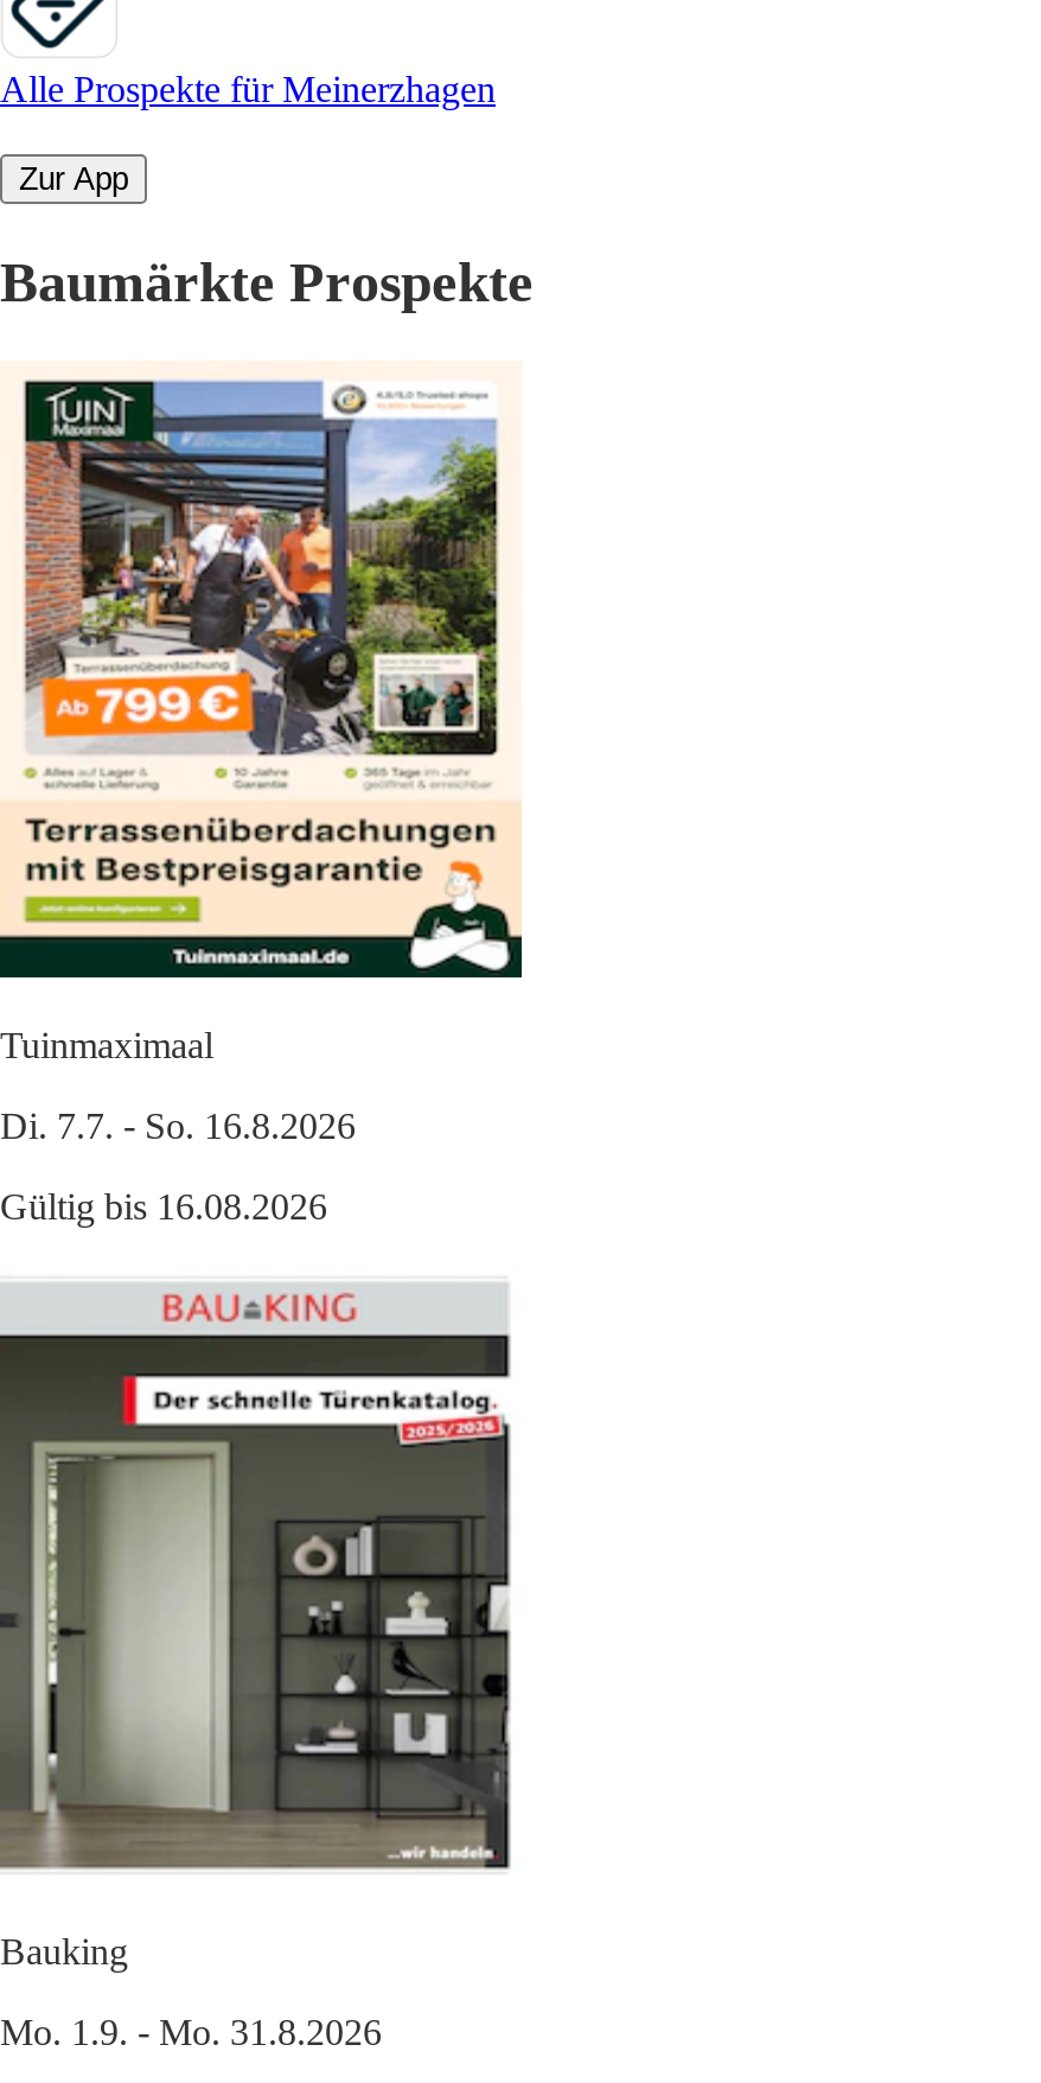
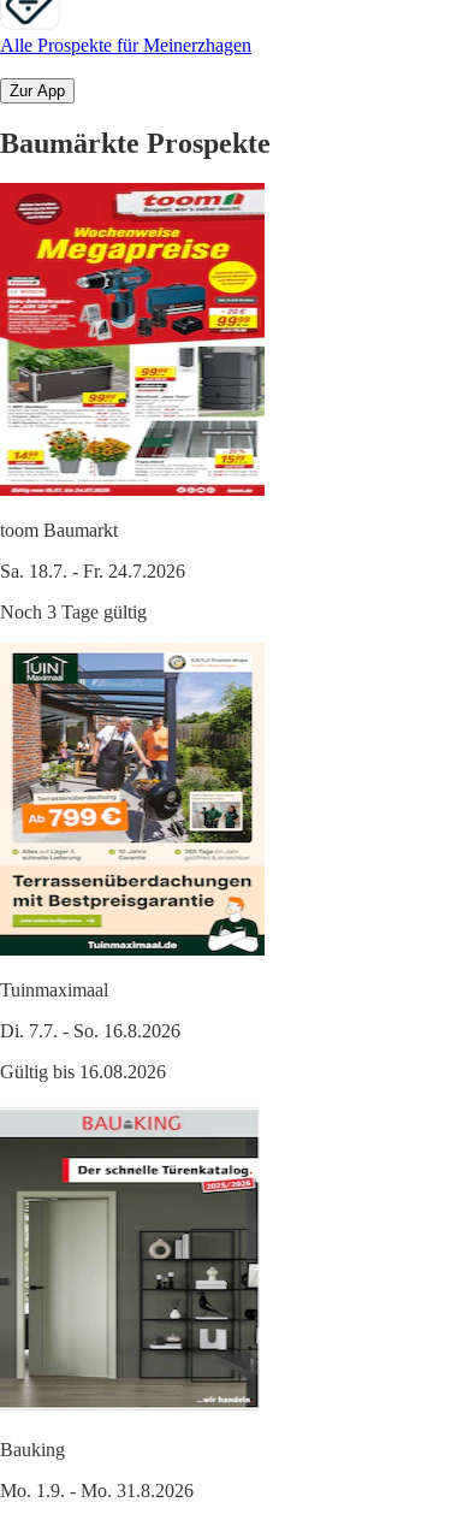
none -> [0,182,266,623] [image] | toom Baumarkt | Sa. 18.7. - Fr. 24.7.2026 | Noch 3 Tage gültig

